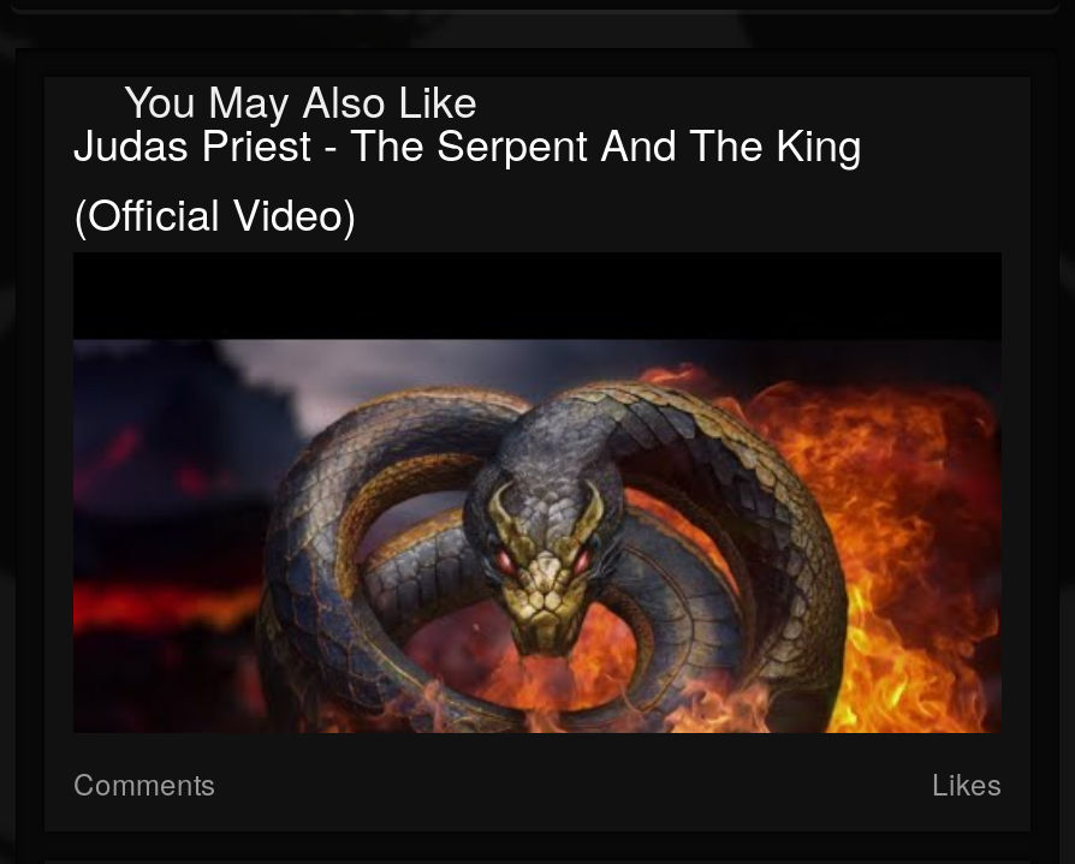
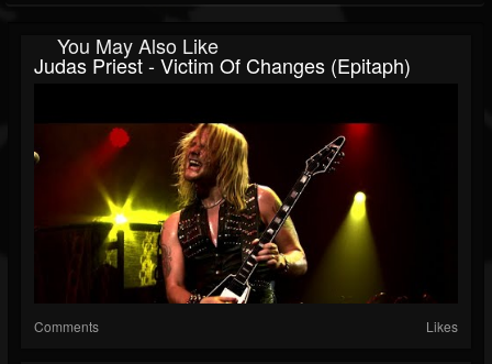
[73,111,862,243] Judas Priest - The Serpent And The King | (Official Video) -> [34,51,411,79] Judas Priest - Victim Of Changes (Epitaph)
[71,336,1002,735] [image] -> [33,122,457,305] [image]

